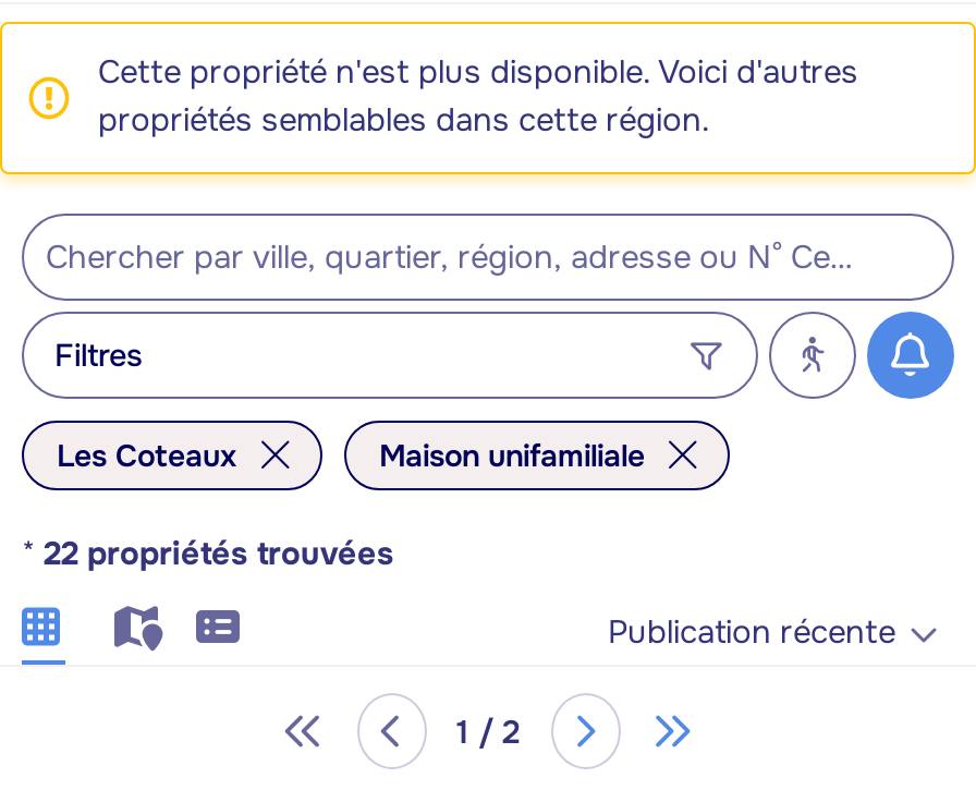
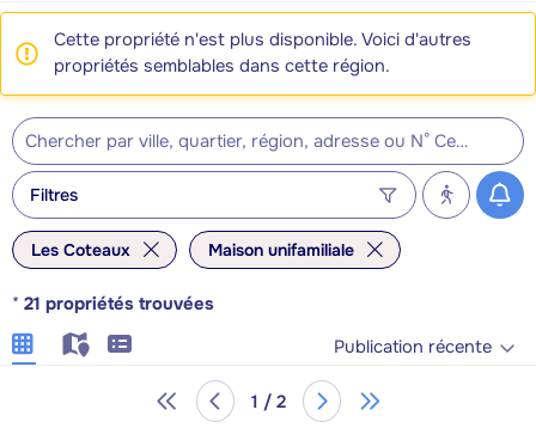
[22,534,394,575] * 22 propriétés trouvées -> [12,293,214,316] * 21 propriétés trouvées

